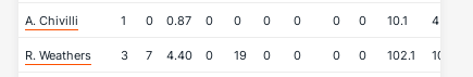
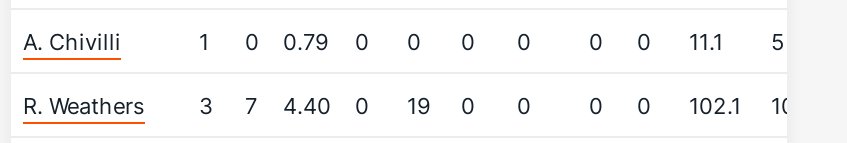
[121,13,301,28] 1 0 0.87 0 0 0 0 -> [199,28,531,56] 1 0 0.79 0 0 0 0
[387,13,408,28] 10.1 -> [689,28,723,56] 11.1
[432,13,439,28] 4 -> [771,28,785,56] 5

